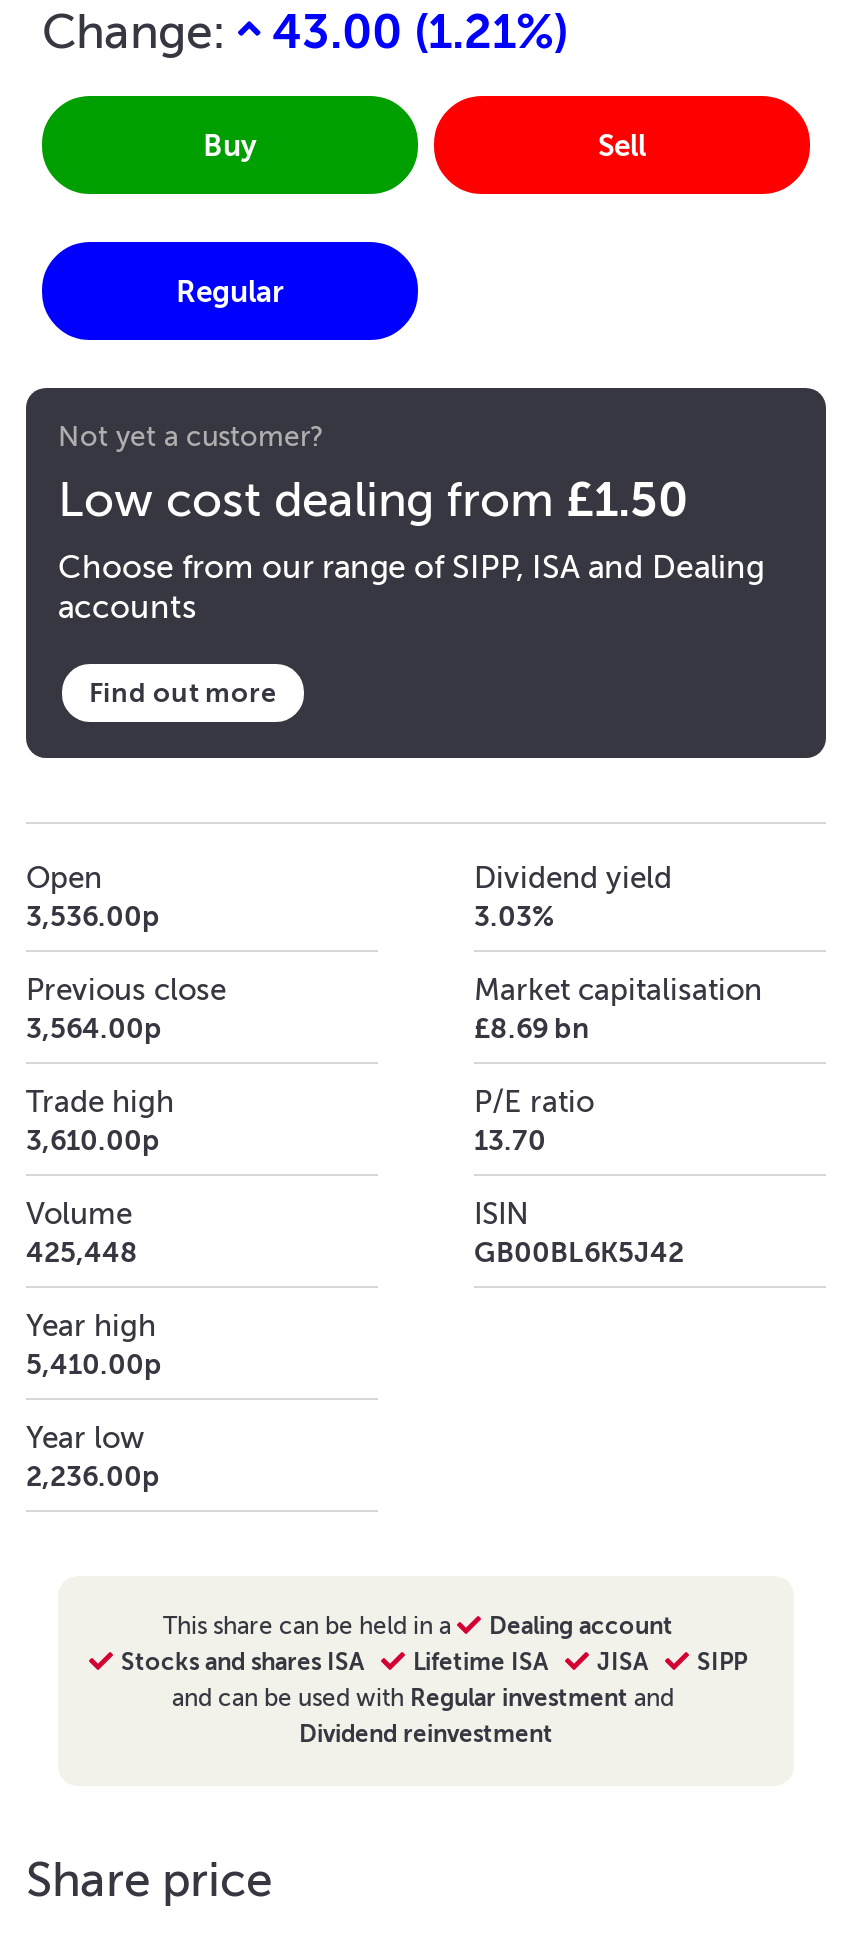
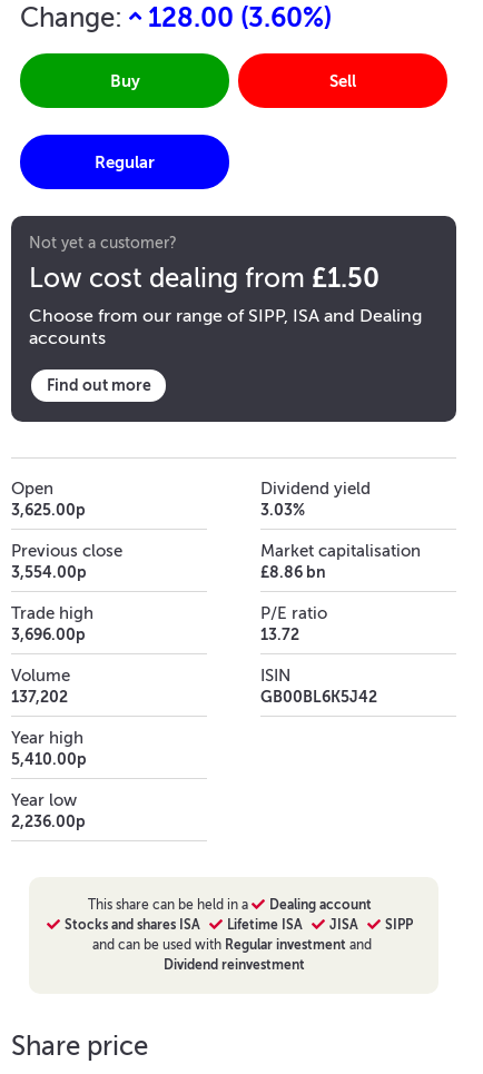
[42,3,568,59] Change: 43.00 (1.21%) -> [20,2,332,33] Change: 128.00 (3.60%)
[26,900,160,932] 3,536.00p -> [11,501,86,518] 3,625.00p
[26,1012,162,1044] 3,564.00p -> [11,563,87,581] 3,554.00p
[474,1012,590,1044] £8.69 bn -> [260,563,326,581] £8.86 bn
[26,1124,160,1156] 3,610.00p -> [11,625,86,643] 3,696.00p
[474,1124,546,1156] 13.70 -> [260,625,299,643] 13.72
[26,1236,138,1268] 425,448 -> [11,688,68,705] 137,202

